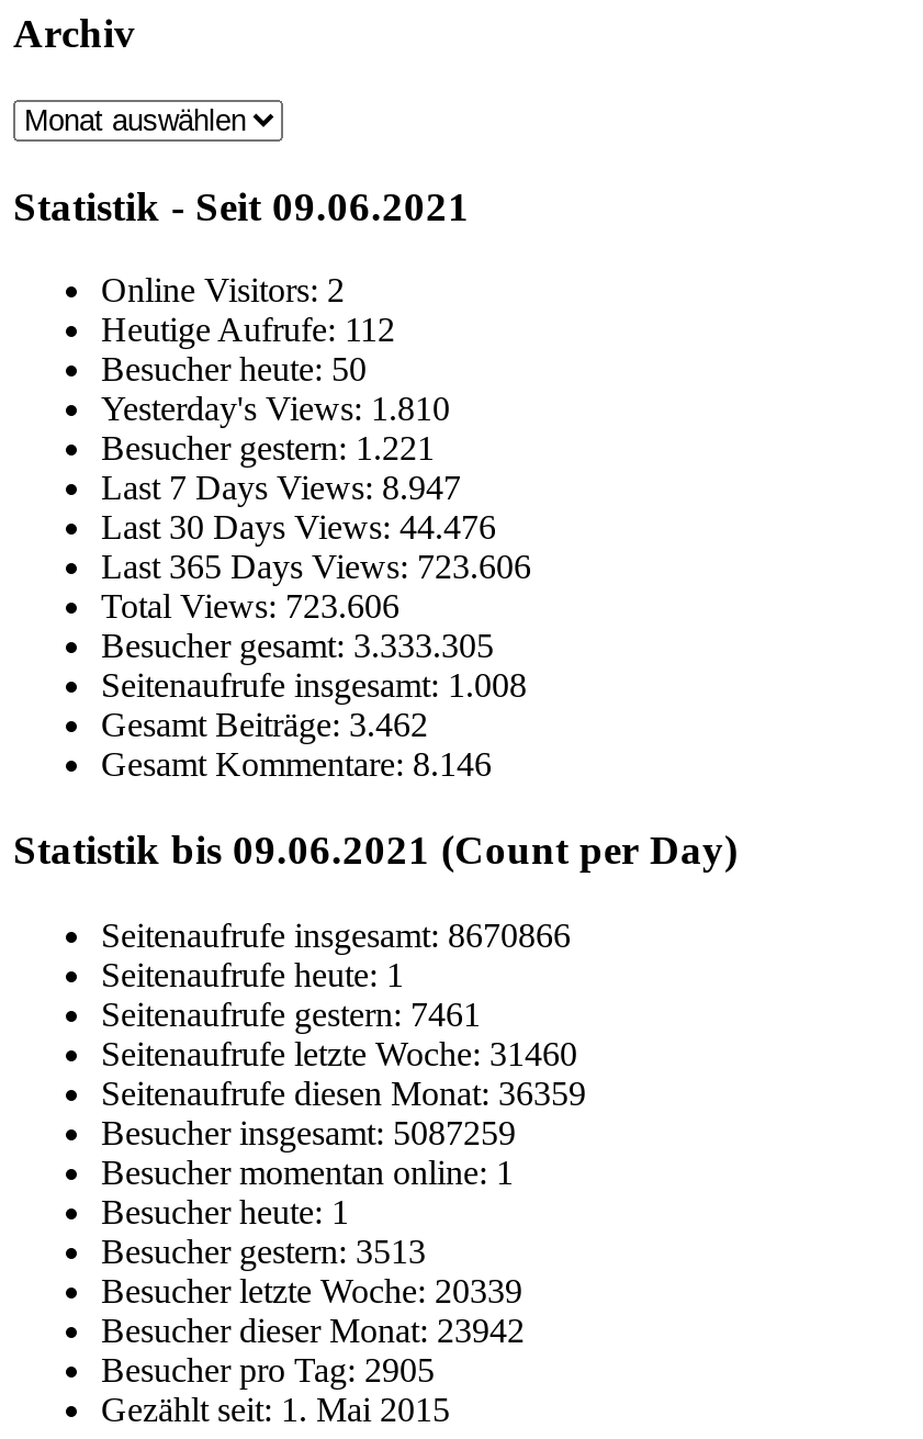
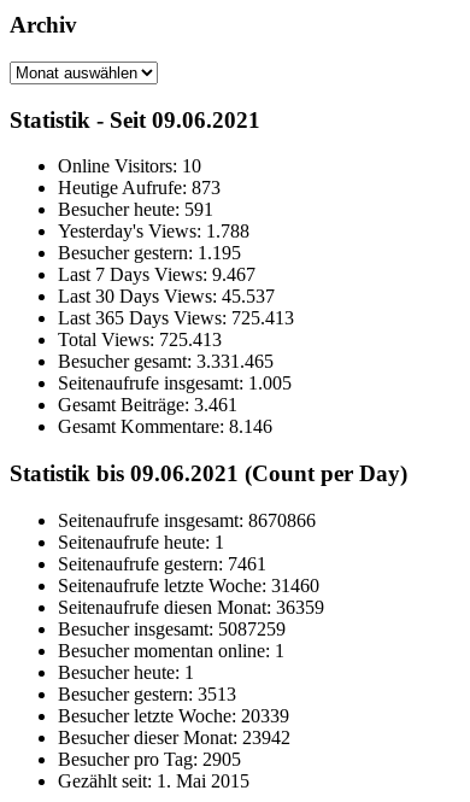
[101,272,345,309] Online Visitors: 2 -> [58,156,201,177] Online Visitors: 10
[101,312,395,349] Heutige Aufrufe: 112 -> [58,178,221,198] Heutige Aufrufe: 873
[101,351,367,388] Besucher heute: 50 -> [58,199,213,220] Besucher heute: 591
[101,391,450,428] Yesterday's Views: 1.810 -> [58,221,249,242] Yesterday's Views: 1.788
[101,430,435,467] Besucher gestern: 1.221 -> [58,243,241,263] Besucher gestern: 1.195
[101,470,461,507] Last 7 Days Views: 8.947 -> [58,265,255,285] Last 7 Days Views: 9.467
[101,509,496,546] Last 30 Days Views: 44.476 -> [58,286,275,307] Last 30 Days Views: 45.537
[101,549,531,586] Last 365 Days Views: 723.606 -> [58,308,294,329] Last 365 Days Views: 725.413
[101,588,399,625] Total Views: 723.606 -> [58,330,222,350] Total Views: 725.413
[101,628,494,665] Besucher gesamt: 3.333.305 -> [58,351,274,372] Besucher gesamt: 3.331.465
[101,667,527,704] Seitenaufrufe insgesamt: 1.008 -> [58,373,292,394] Seitenaufrufe insgesamt: 1.005
[101,707,428,744] Gesamt Beiträge:3.462 -> [58,395,237,415] Gesamt Beiträge:3.461

